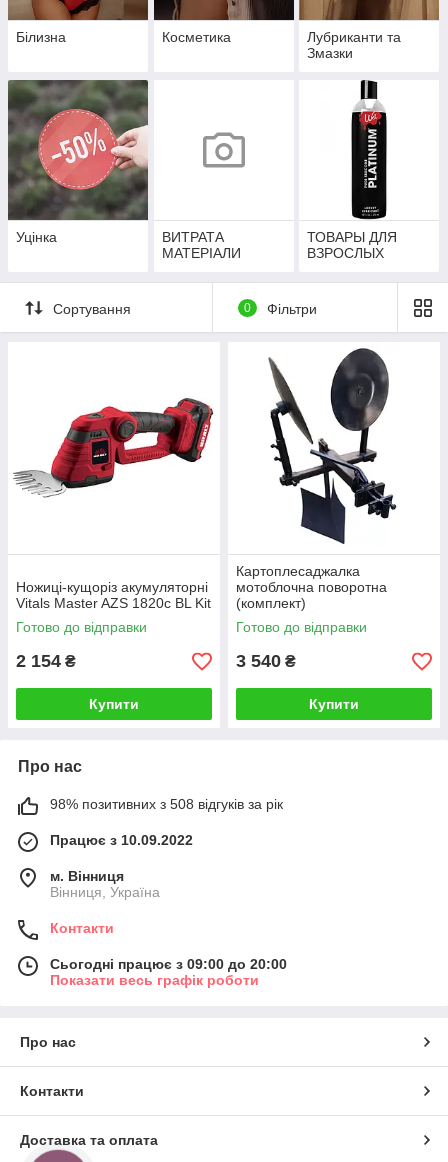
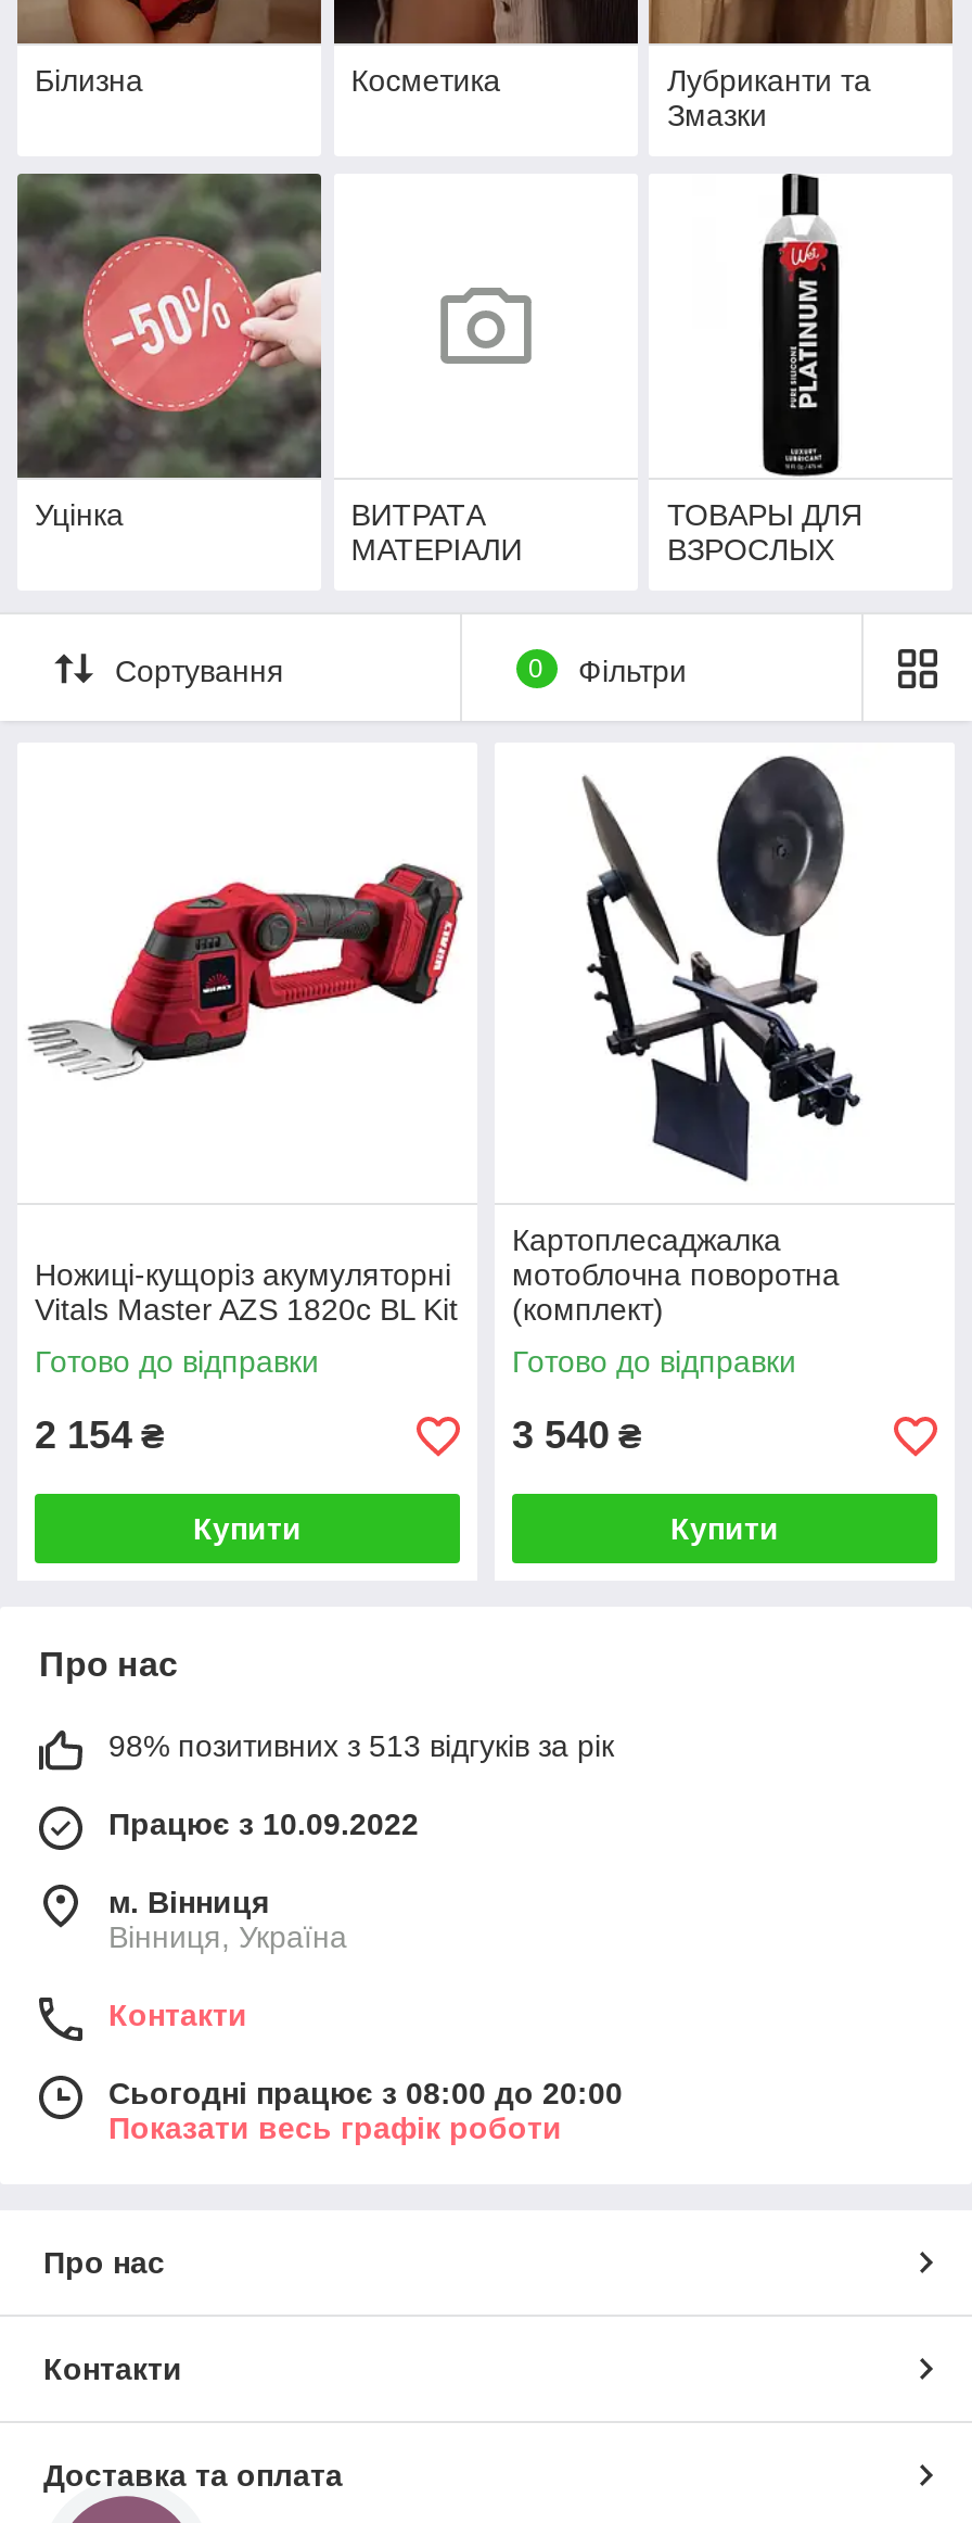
[50,796,283,812] 98% позитивних з 508 відгуків за рік -> [108,1729,614,1763] 98% позитивних з 513 відгуків за рік
[50,956,287,972] Сьогодні працює з 09:00 до 20:00 -> [108,2076,623,2111] Сьогодні працює з 08:00 до 20:00

